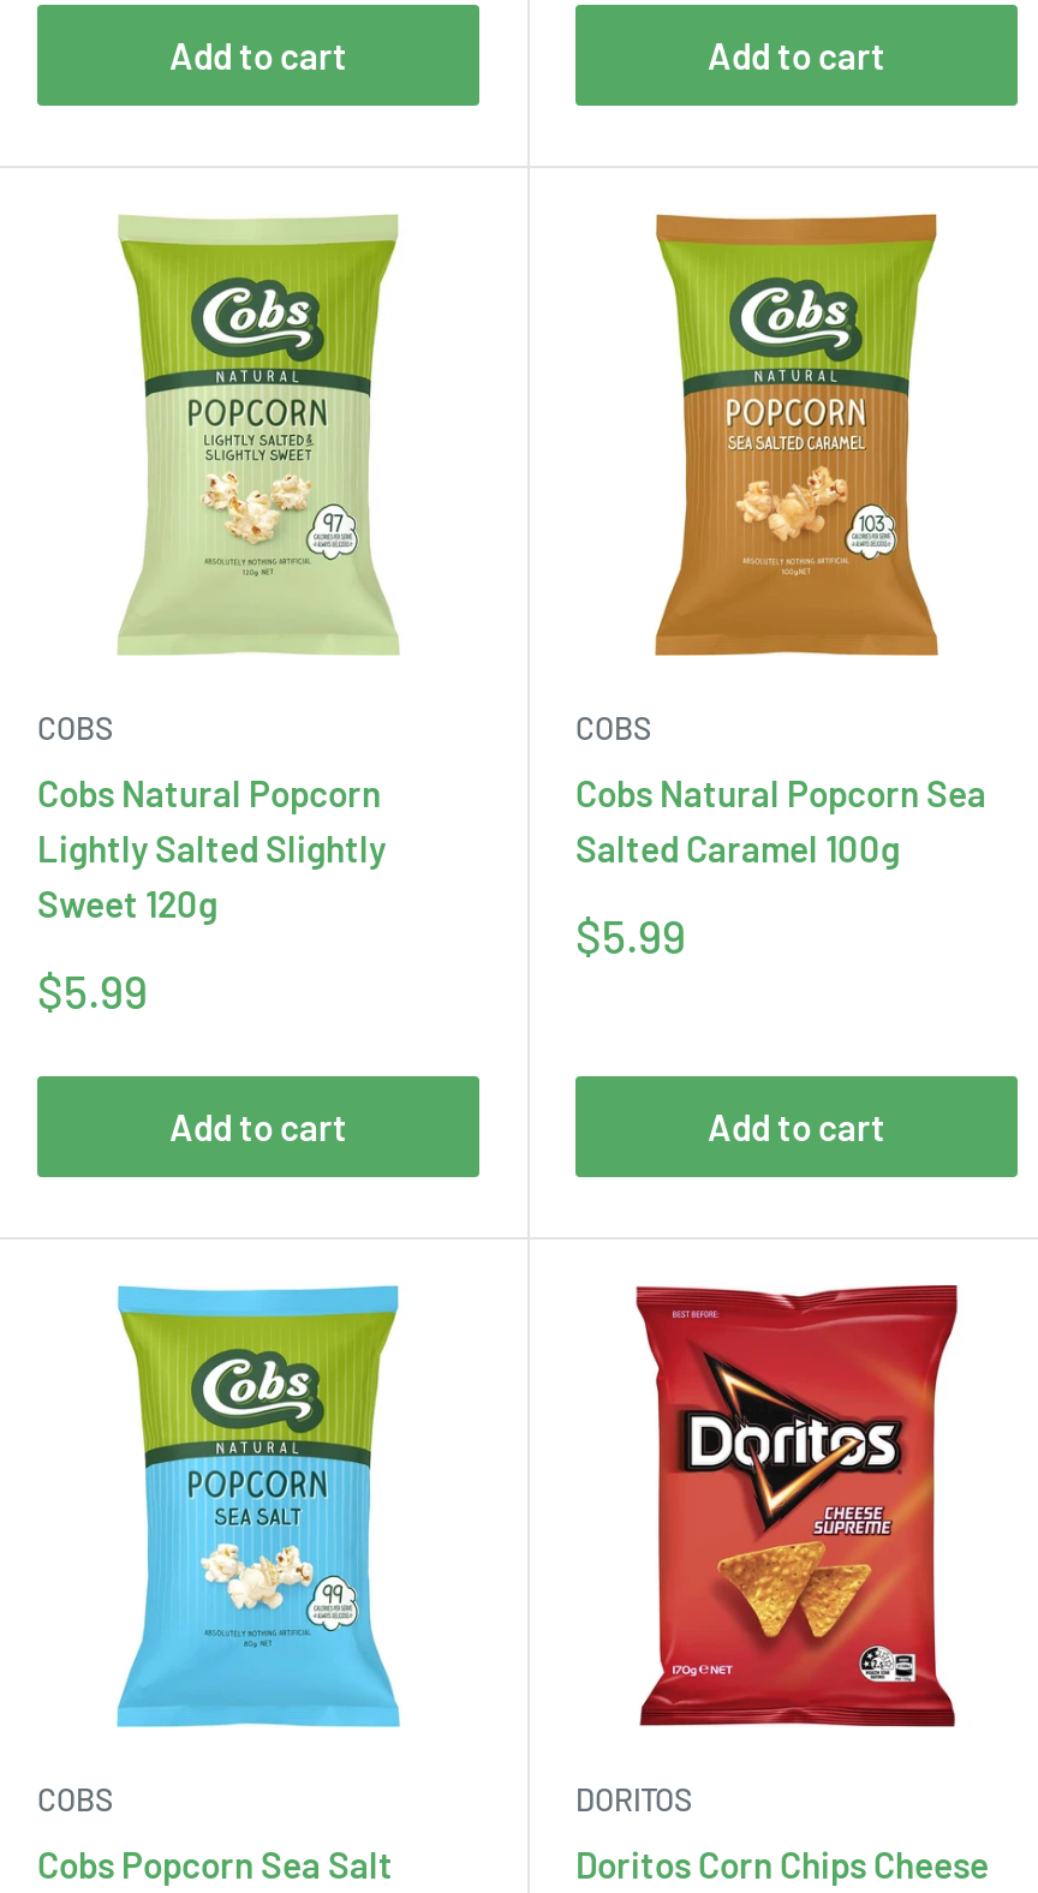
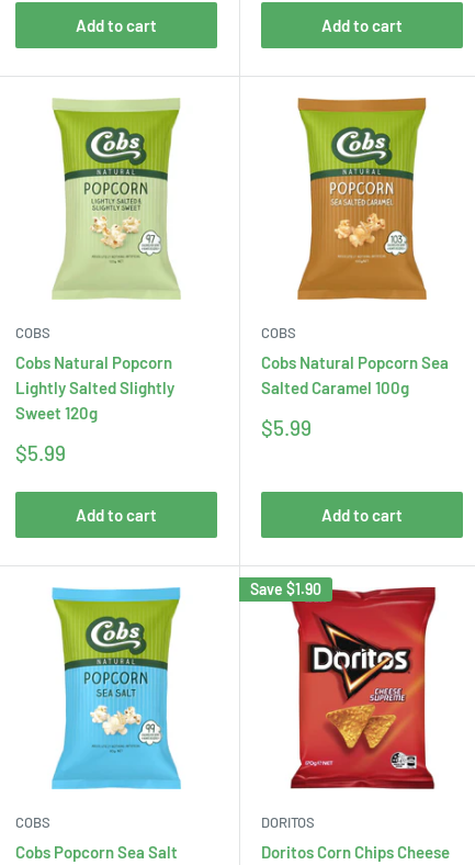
none -> [250,580,321,598] Save $1.90

